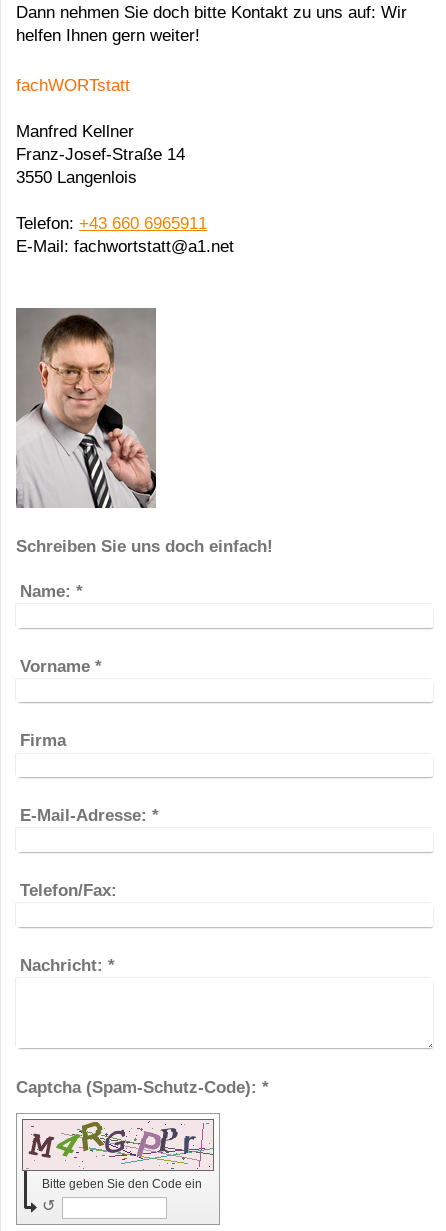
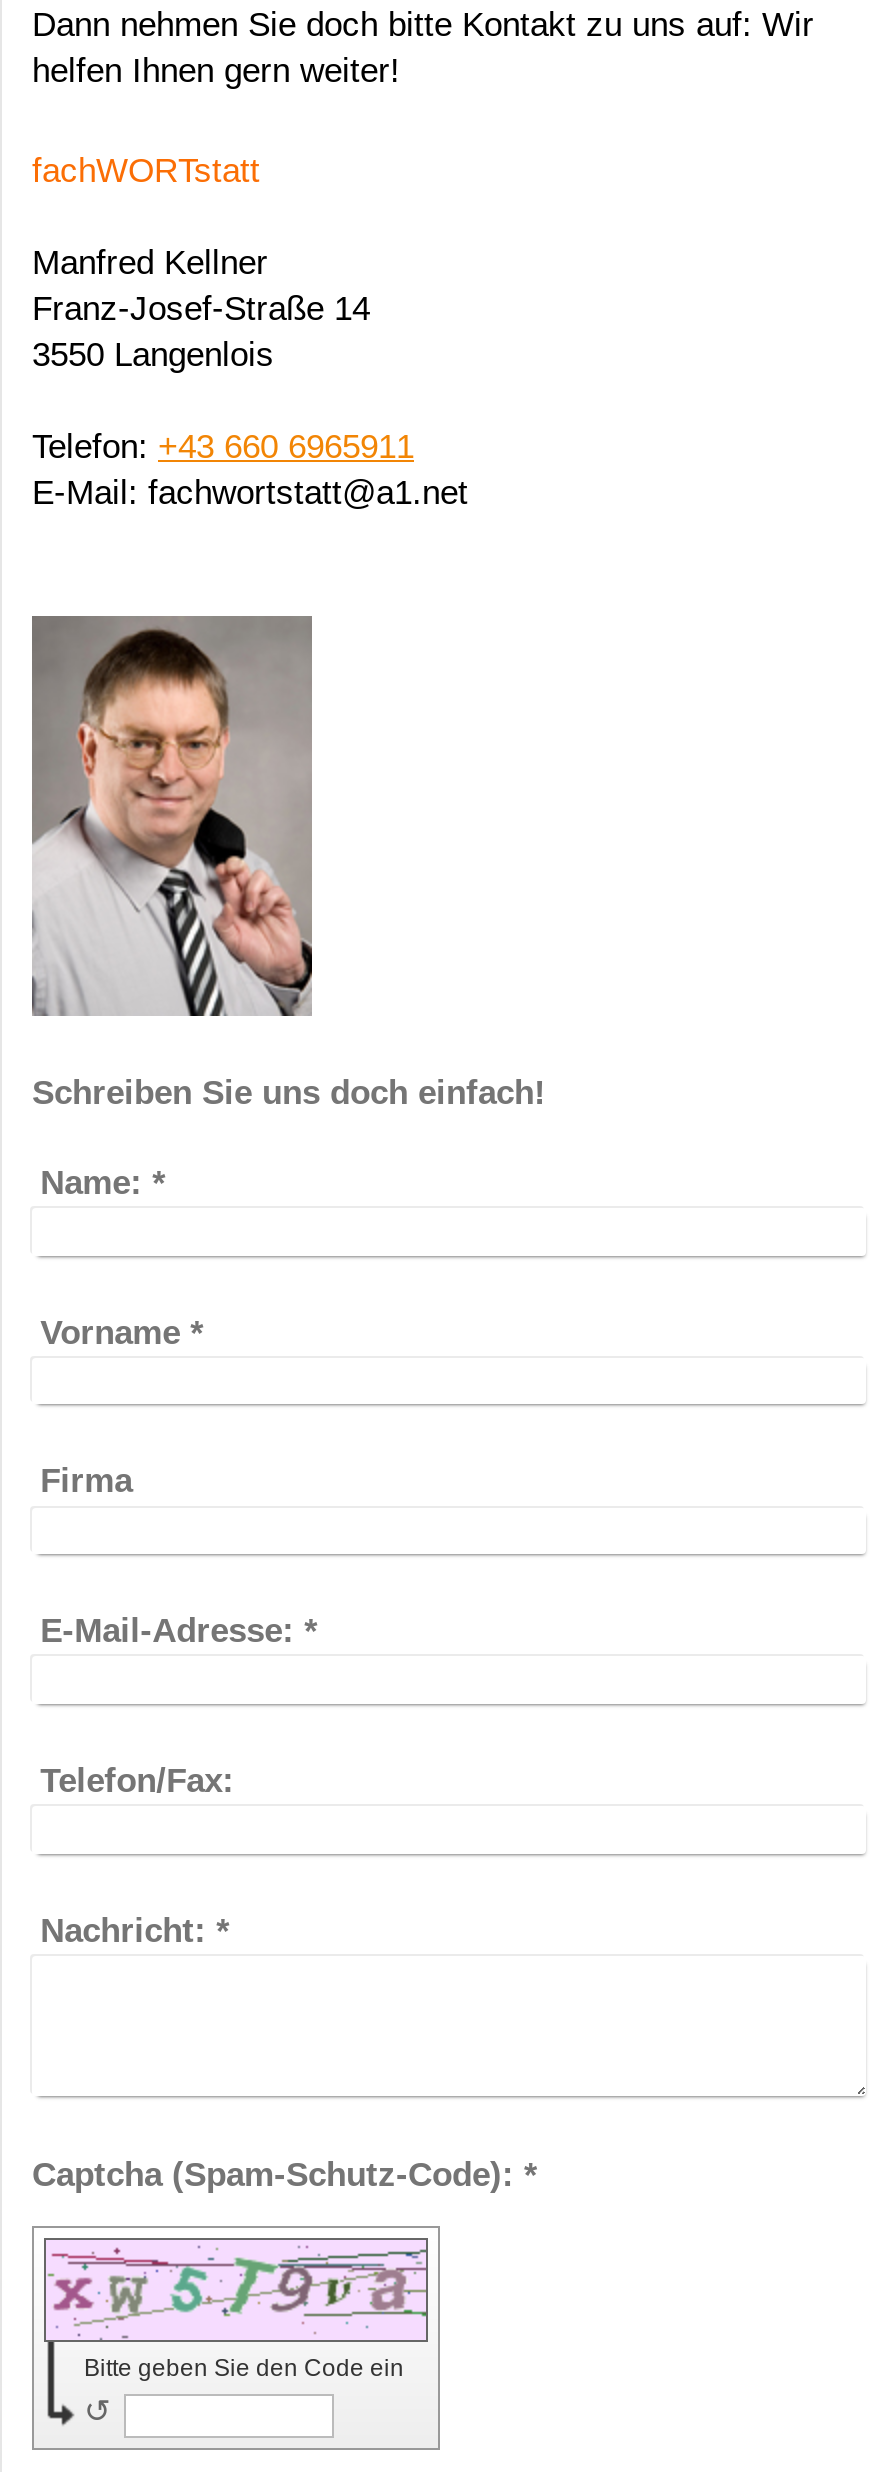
[25,1121,213,1171] [image] -> [50,2240,428,2340] [image]

